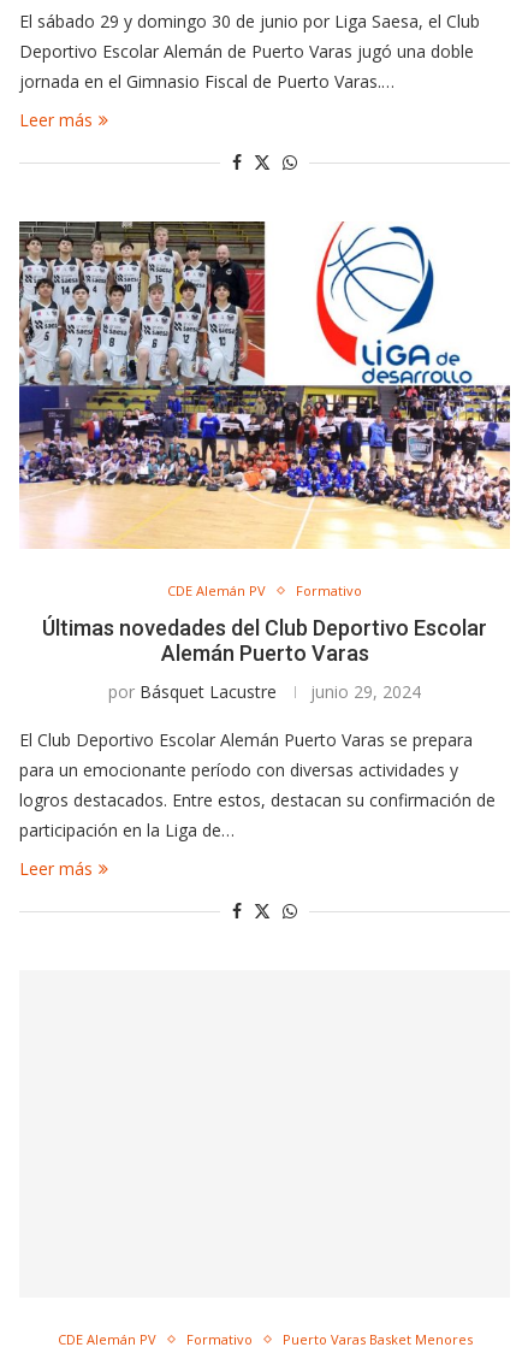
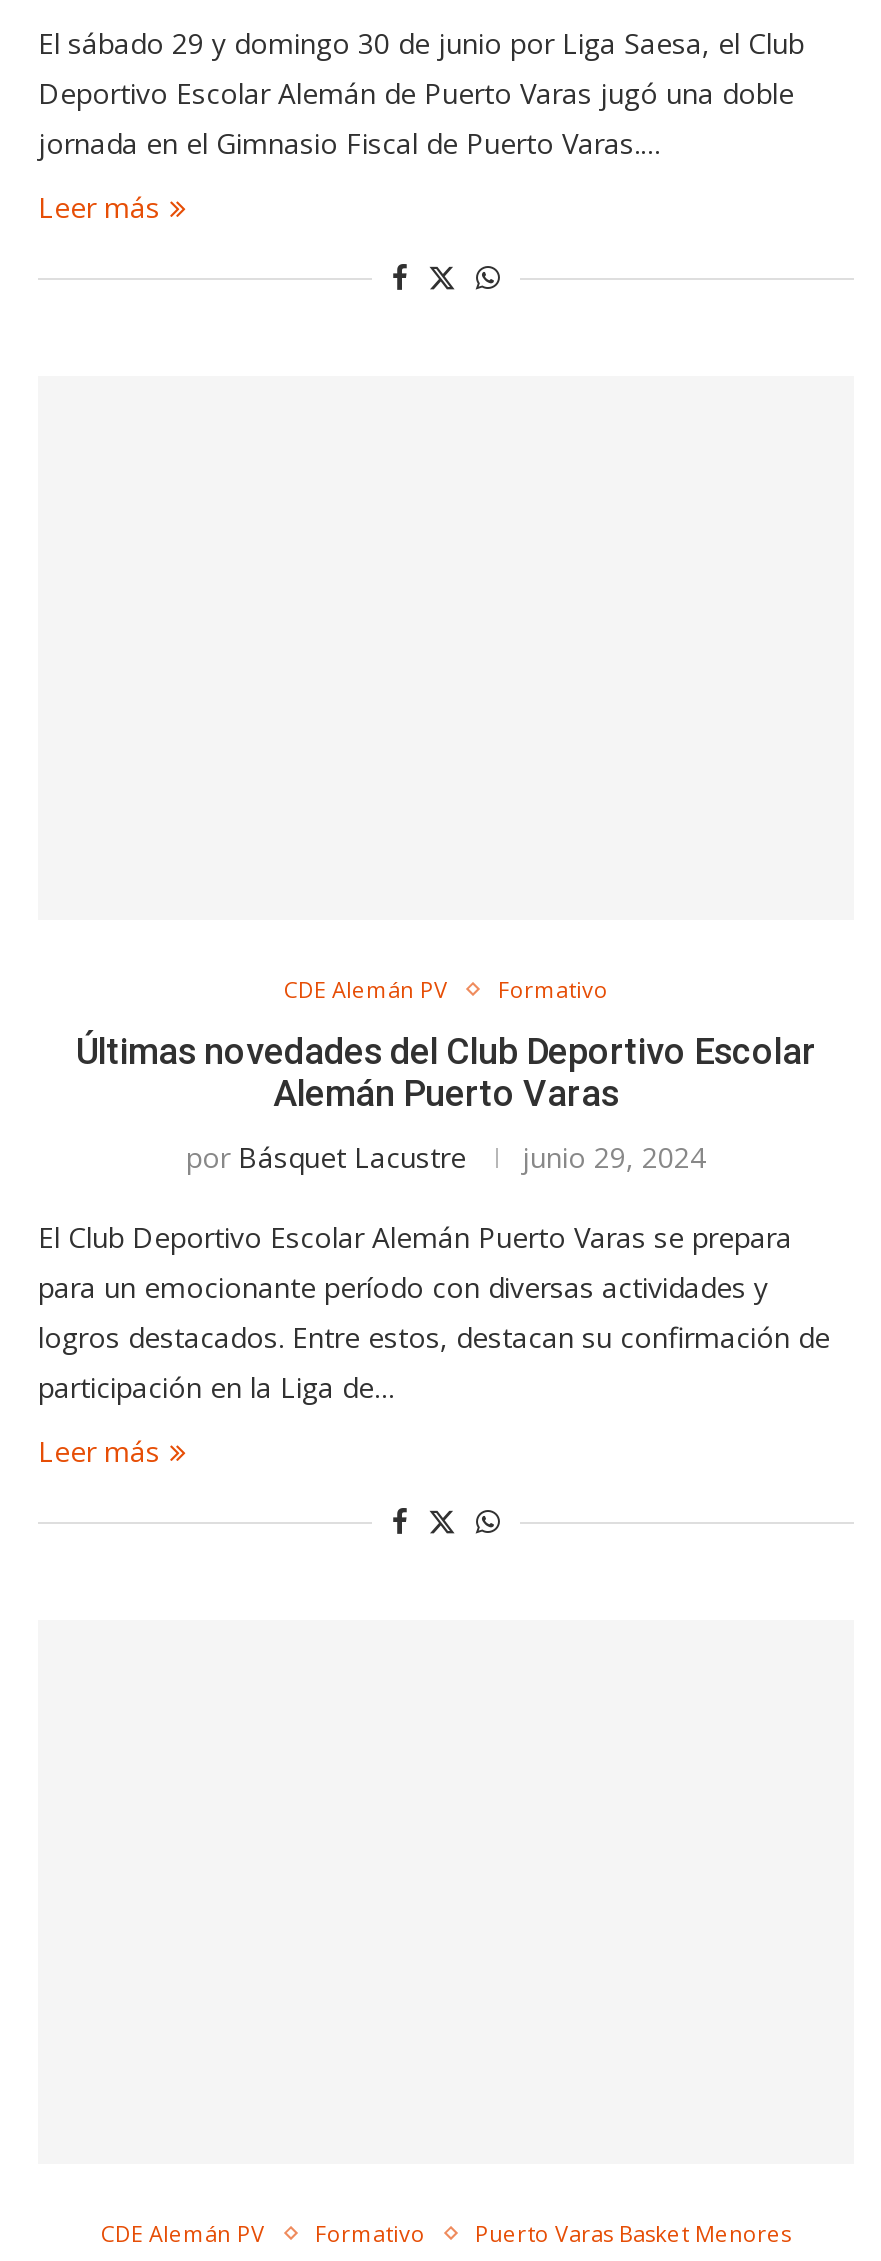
[18,220,511,550] [image] -> none

